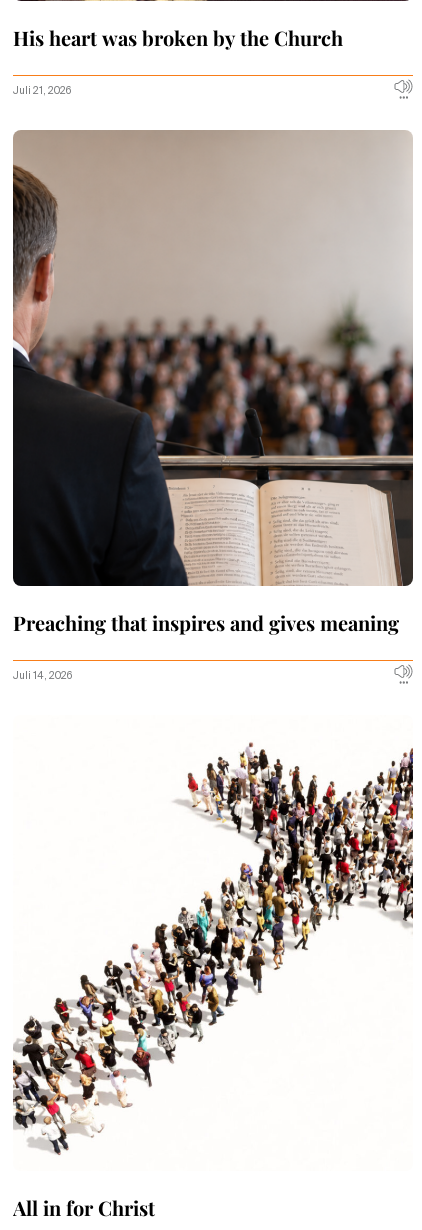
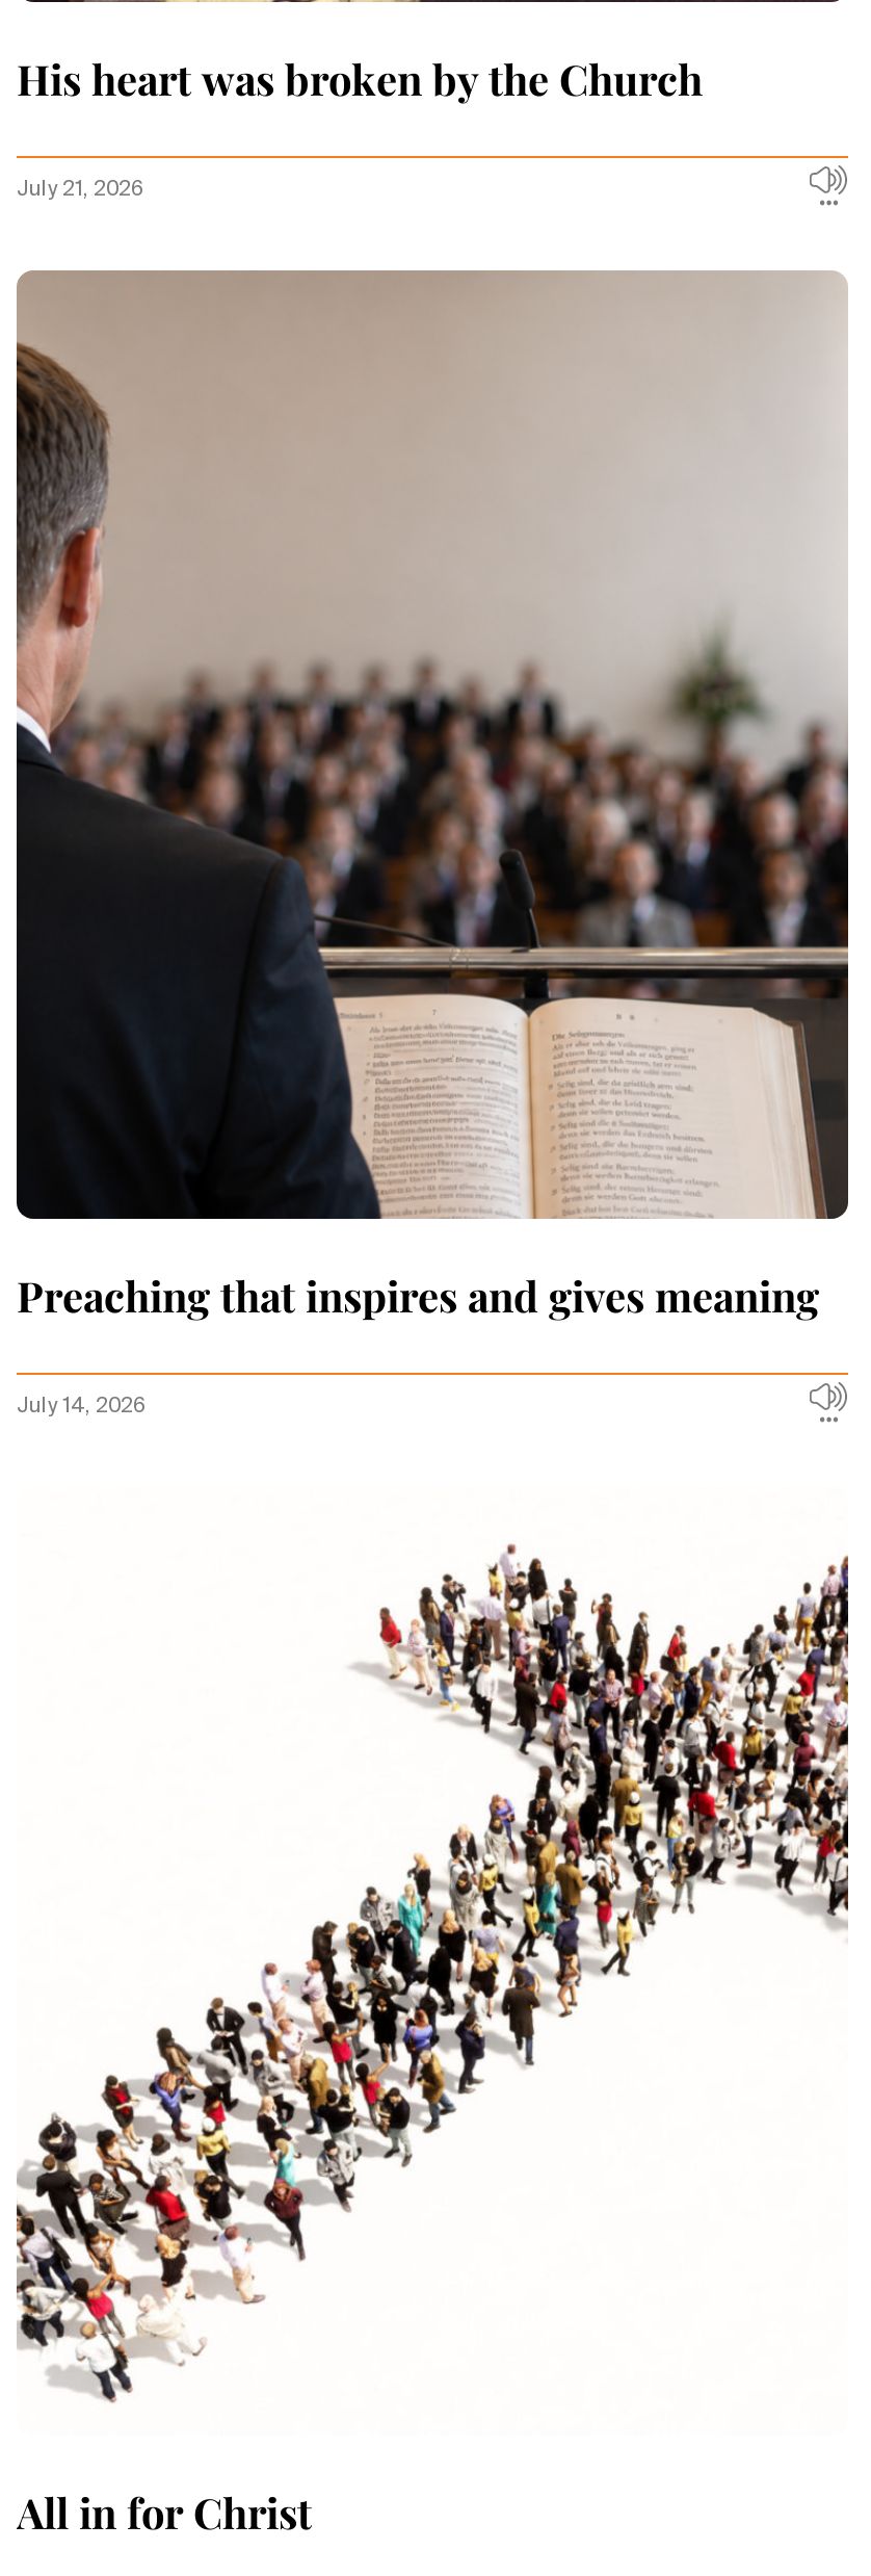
[13,86,71,96] Juli 21, 2026 -> [17,178,141,199] July 21, 2026
[13,671,72,681] Juli 14, 2026 -> [17,1395,143,1416] July 14, 2026

